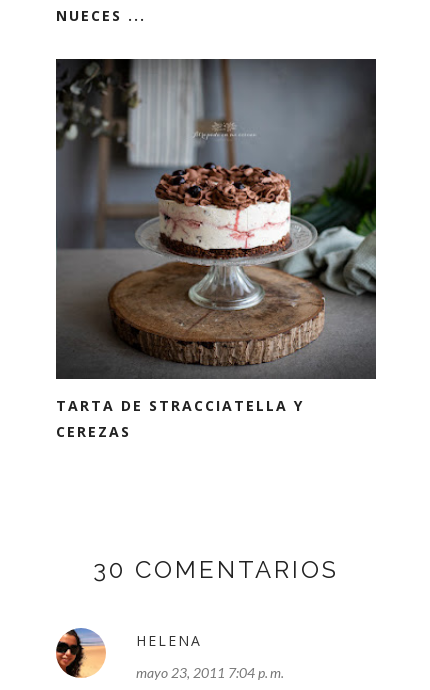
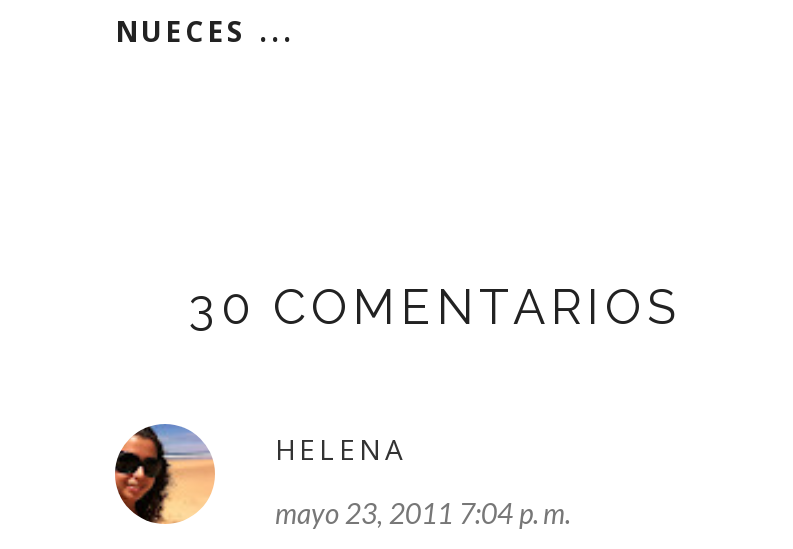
[55,58,377,440] [image] | TARTA DE STRACCIATELLA Y | CEREZAS -> none

